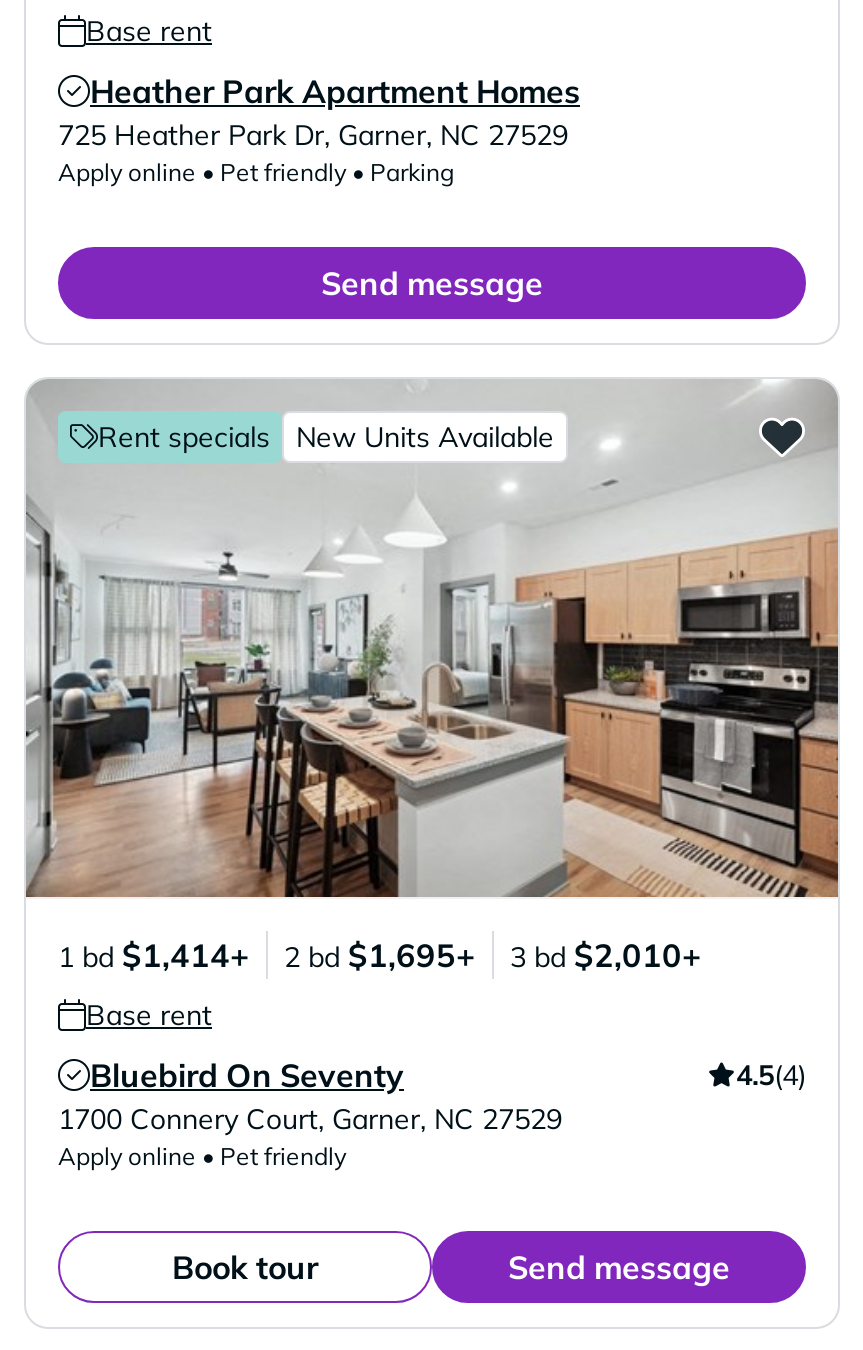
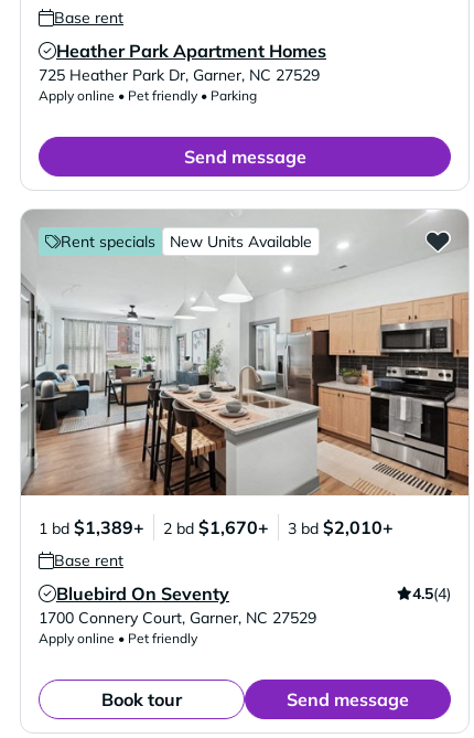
[58,935,250,975] 1 bd $1,414+ -> [39,516,144,538] 1 bd $1,389+
[284,935,476,975] 2 bd $1,695+ -> [163,516,269,538] 2 bd $1,670+

